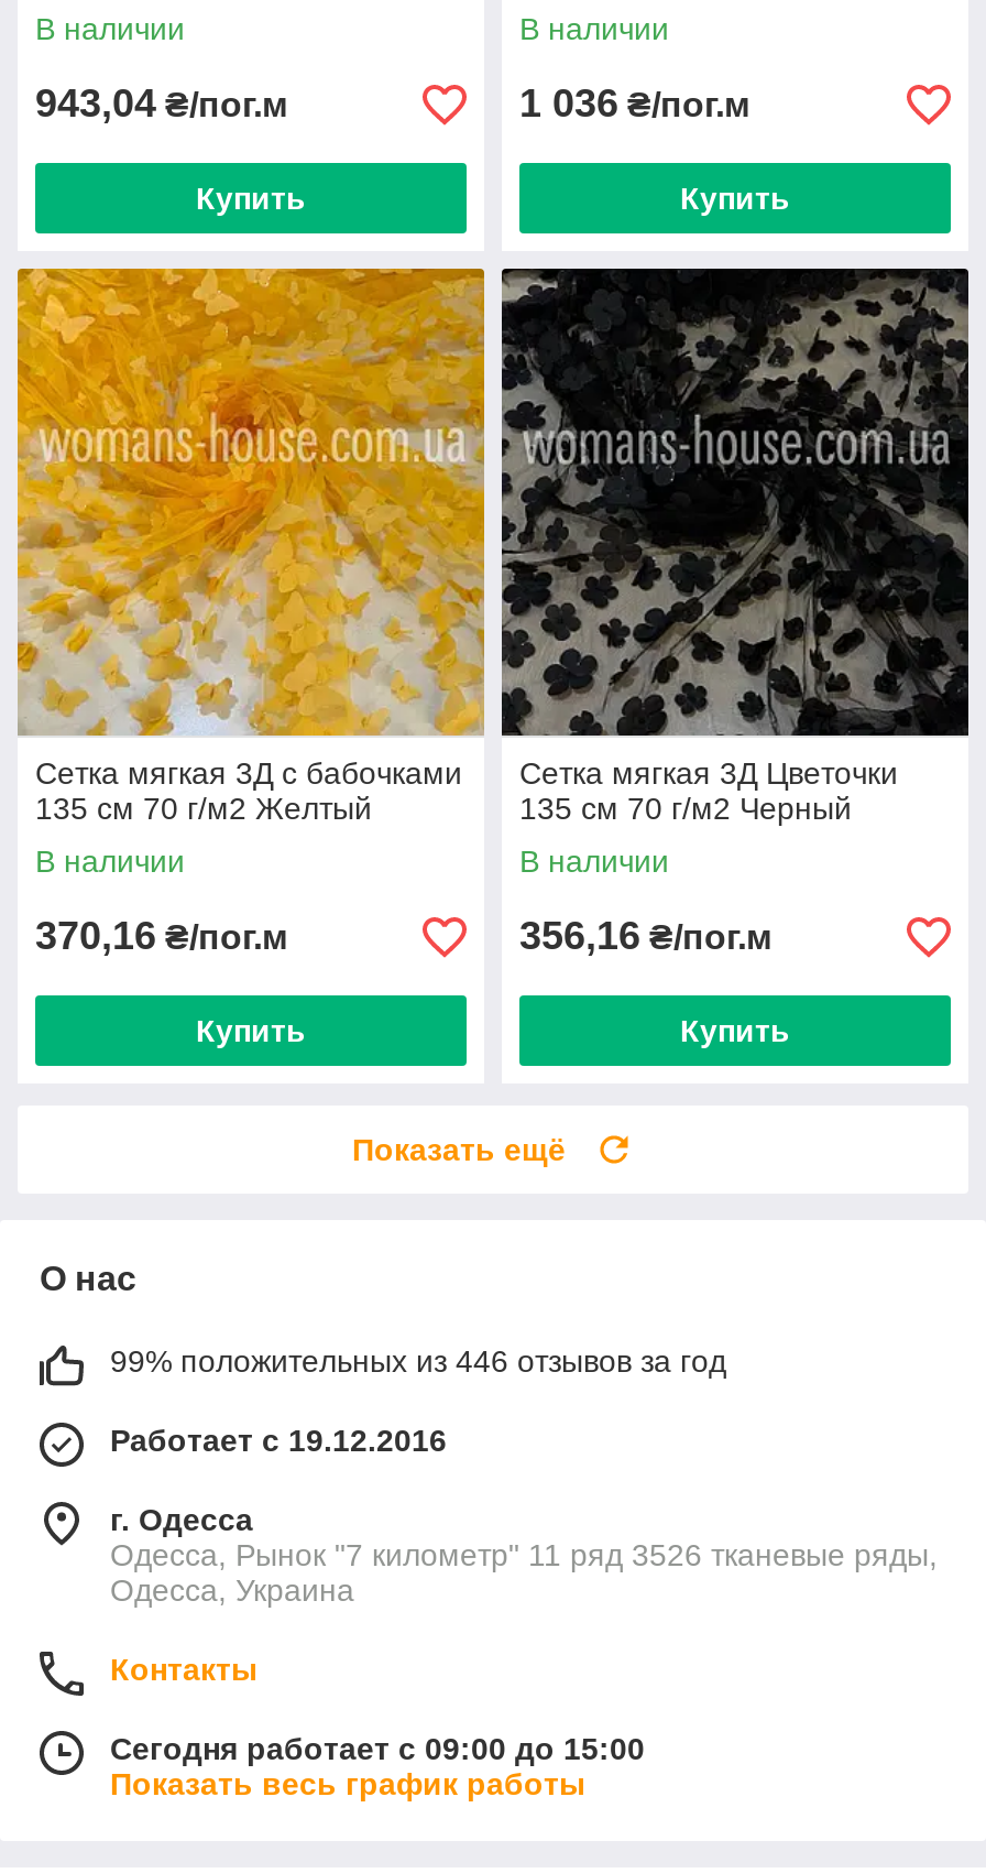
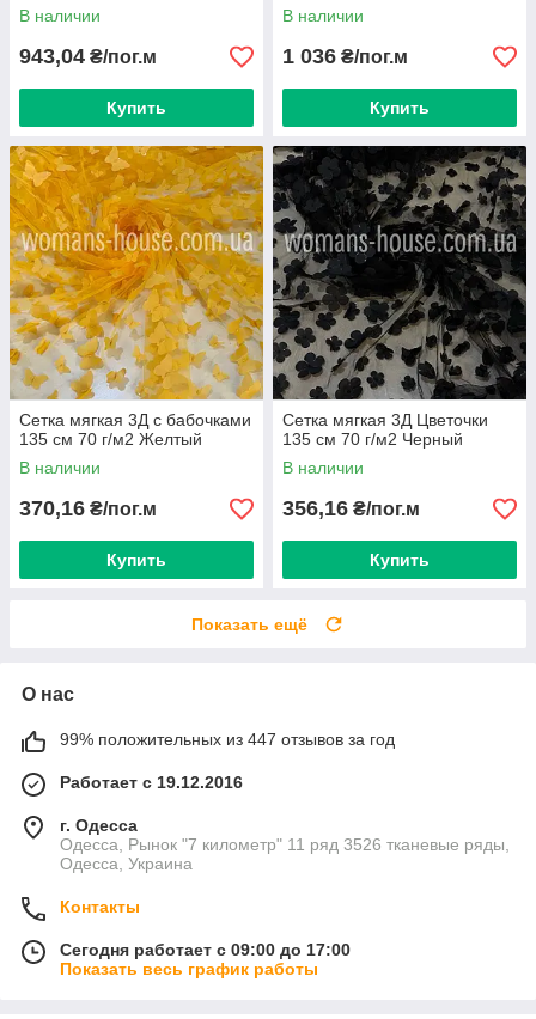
[110,1343,726,1379] 99% положительных из 446 отзывов за год -> [60,730,395,749] 99% положительных из 447 отзывов за год
[110,1731,645,1766] Сегодня работает с 09:00 до 15:00 -> [60,940,351,959] Сегодня работает с 09:00 до 17:00

